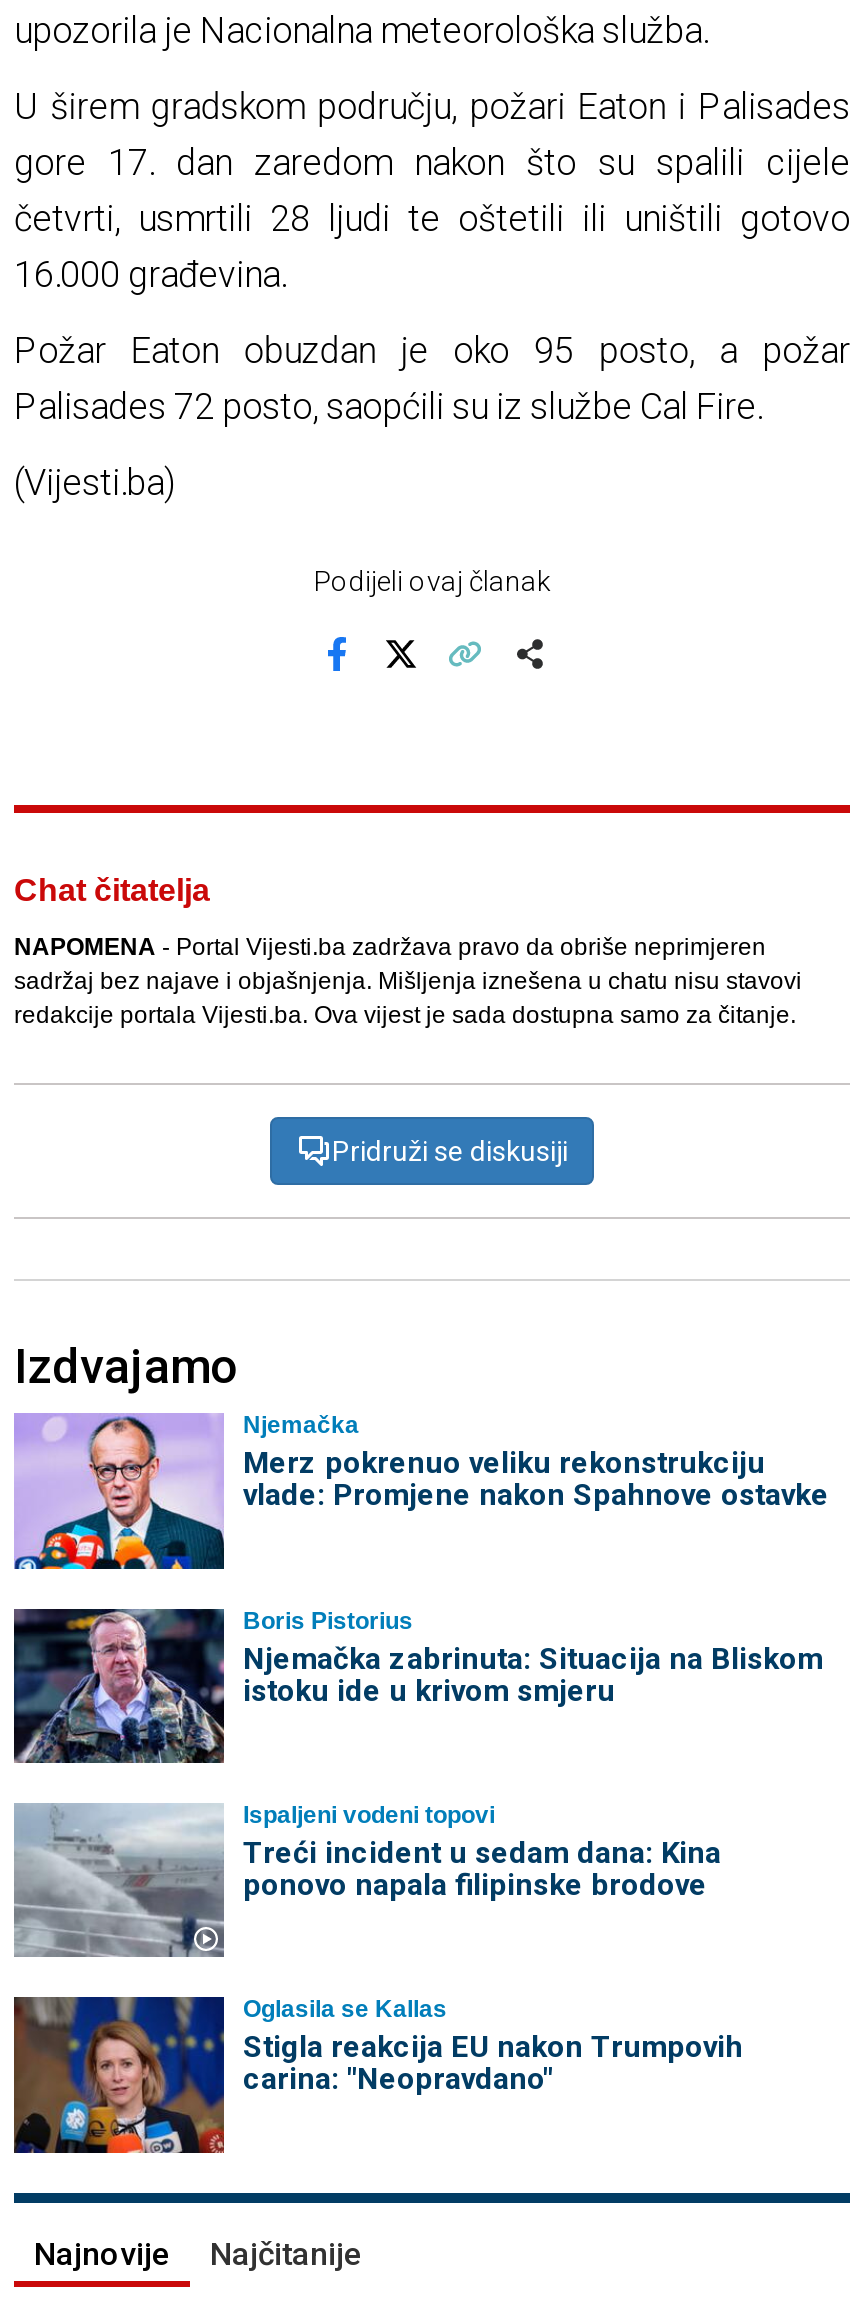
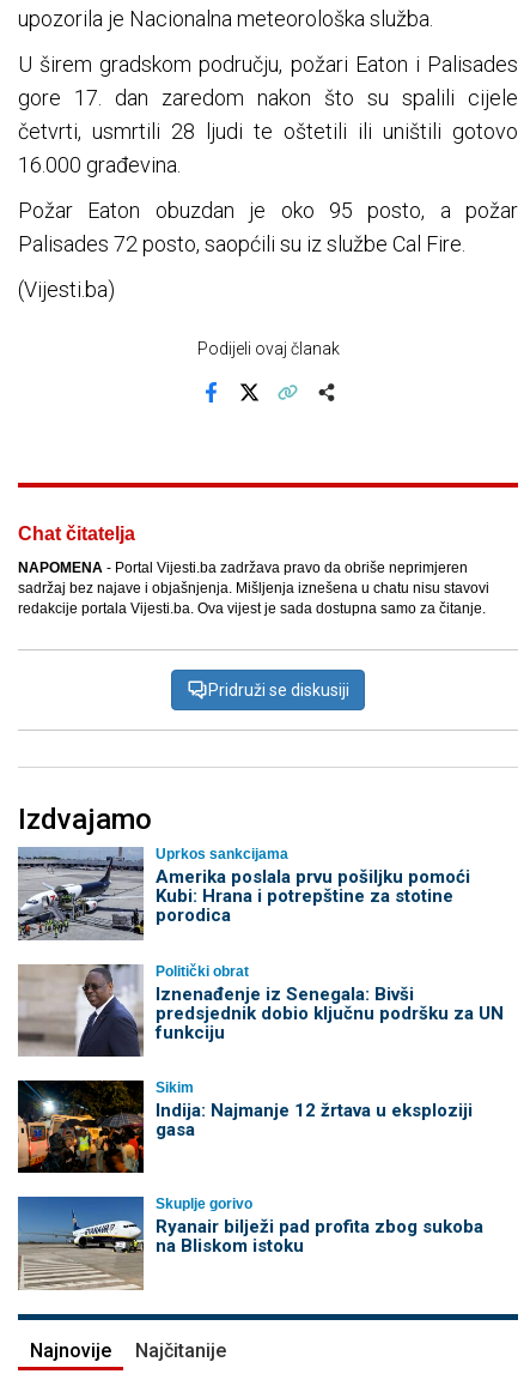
[14,1412,829,1571] [image] | Njemačka | Merz pokrenuo veliku rekonstrukciju | vlade: Promjene nakon Spahnove ostavke -> [17,846,470,942] [image] | Uprkos sankcijama | Amerika poslala prvu pošiljku pomoći | Kubi: Hrana i potrepštine za stotine | porodica
[12,1606,823,1765] [image] | Boris Pistorius | Njemačka zabrinuta: Situacija na Bliskom | istoku ide u krivom smjeru -> [17,963,503,1058] [image] | Politički obrat | Iznenađenje iz Senegala: Bivši | predsjednik dobio ključnu podršku za UN | funkciju
[14,1801,721,1959] [image] | Ispaljeni vodeni topovi | Treći incident u sedam dana: Kina | ponovo napala filipinske brodove -> [17,1079,472,1174] [image] | Sikim | Indija: Najmanje 12 žrtava u eksploziji | gasa
[12,1995,743,2155] [image] | Oglasila se Kallas | Stigla reakcija EU nakon Trumpovih | carina: "Neopravdano" -> [17,1196,483,1290] [image] | Skuplje gorivo | Ryanair bilježi pad profita zbog sukoba | na Bliskom istoku

